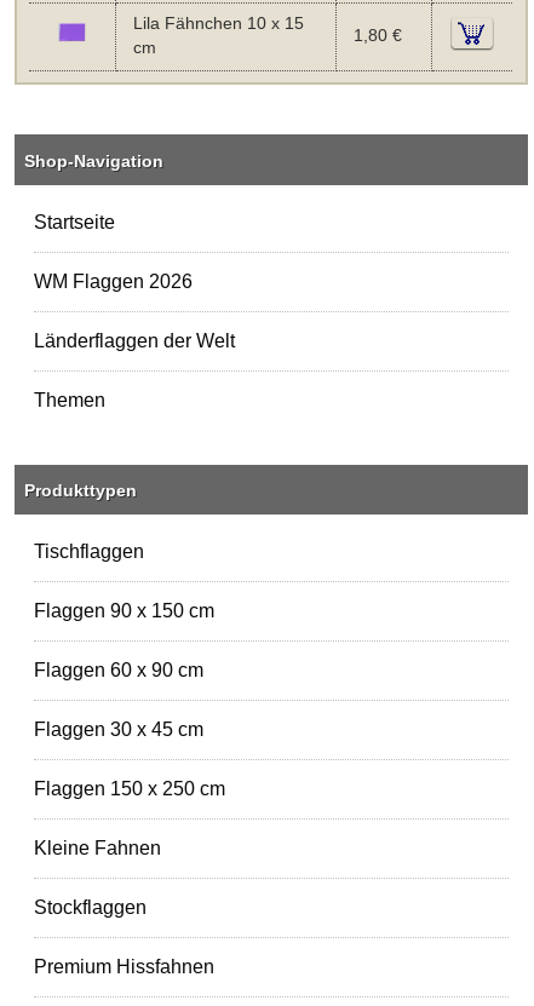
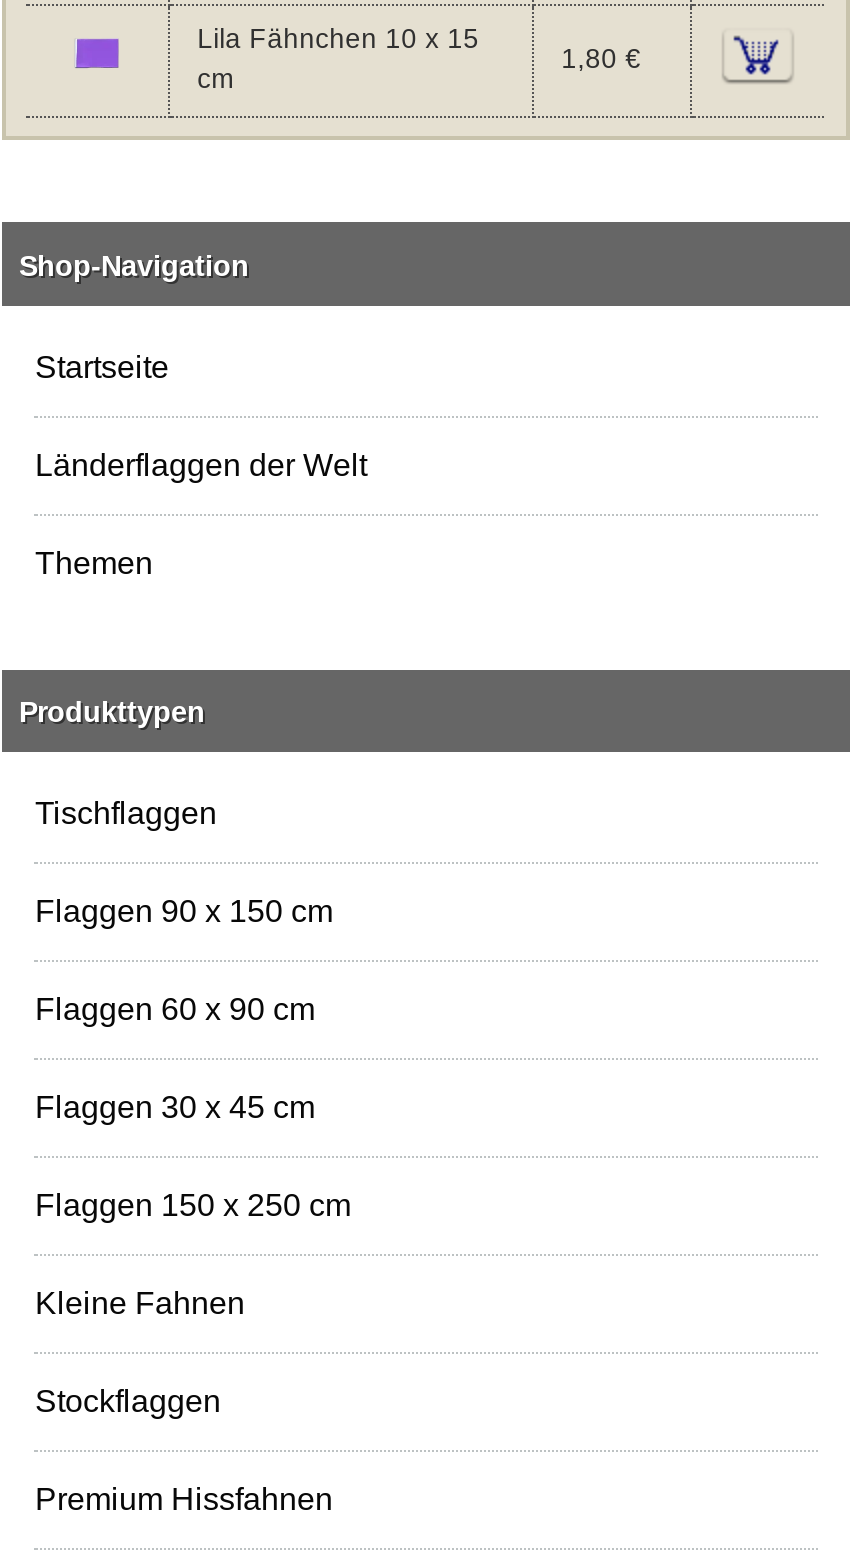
[35,271,193,291] WM Flaggen 2026 -> none

